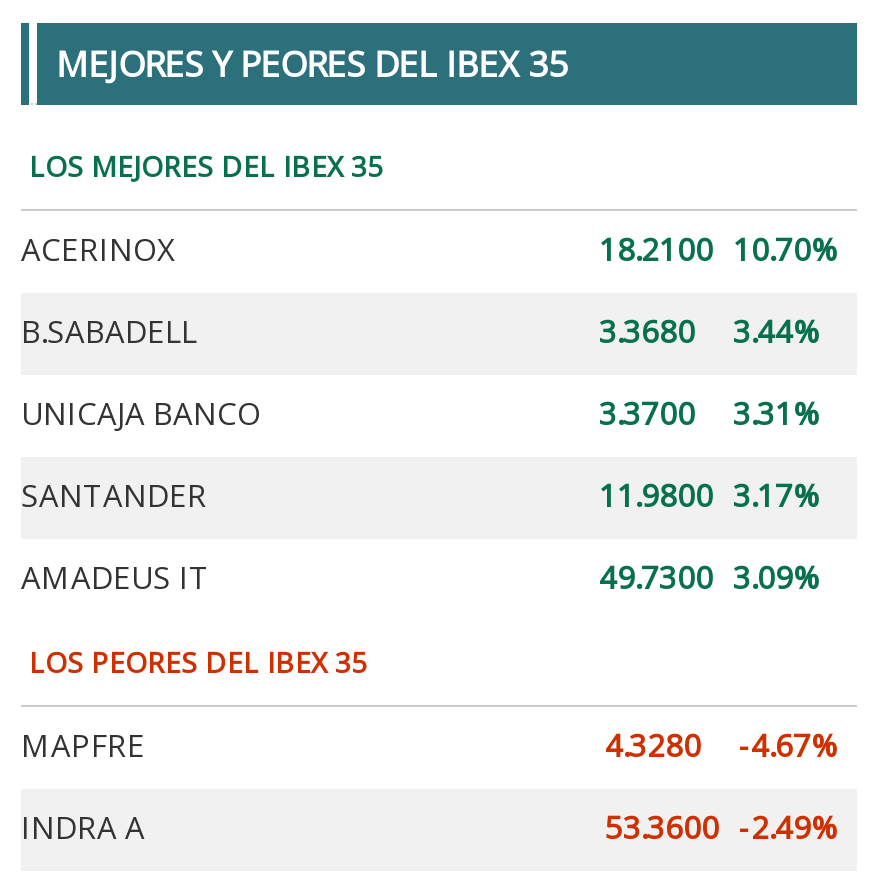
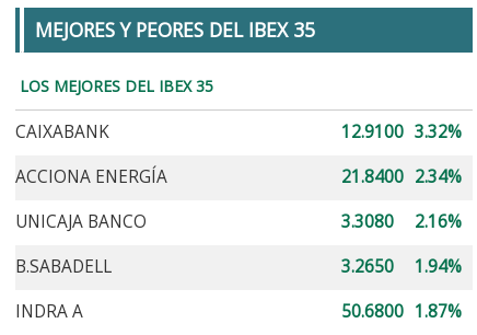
[21,228,837,272] ACERINOX | 18.2100 10.70% -> [15,120,462,144] CAIXABANK | 12.9100 3.32%
[21,310,819,354] B.SABADELL | 3.3680 | 3.44% -> [15,165,462,189] ACCIONA ENERGÍA | 21.8400 2.34%
[21,394,837,768] 3.3700 | 3.31% | SANTANDER | 11.9800 3.17% | AMADEUS IT | 49.7300 3.09% | LOS PEORES DEL IBEX 35 | MAPFRE | 4.3280 | -4.67% -> [15,211,462,278] 3.3080 | 2.16% | B.SABADELL | 3.2650 | 1.94%
[605,808,837,850] 53.3600 -2.49% -> [341,300,462,323] 50.6800 1.87%

